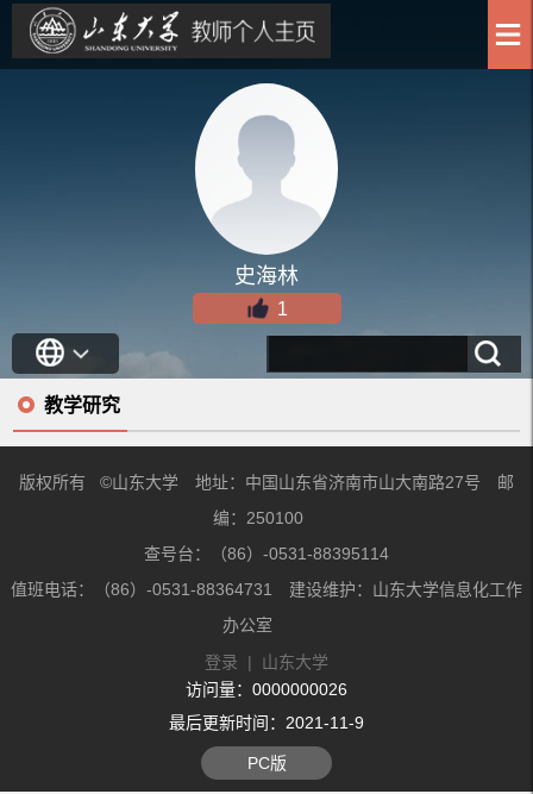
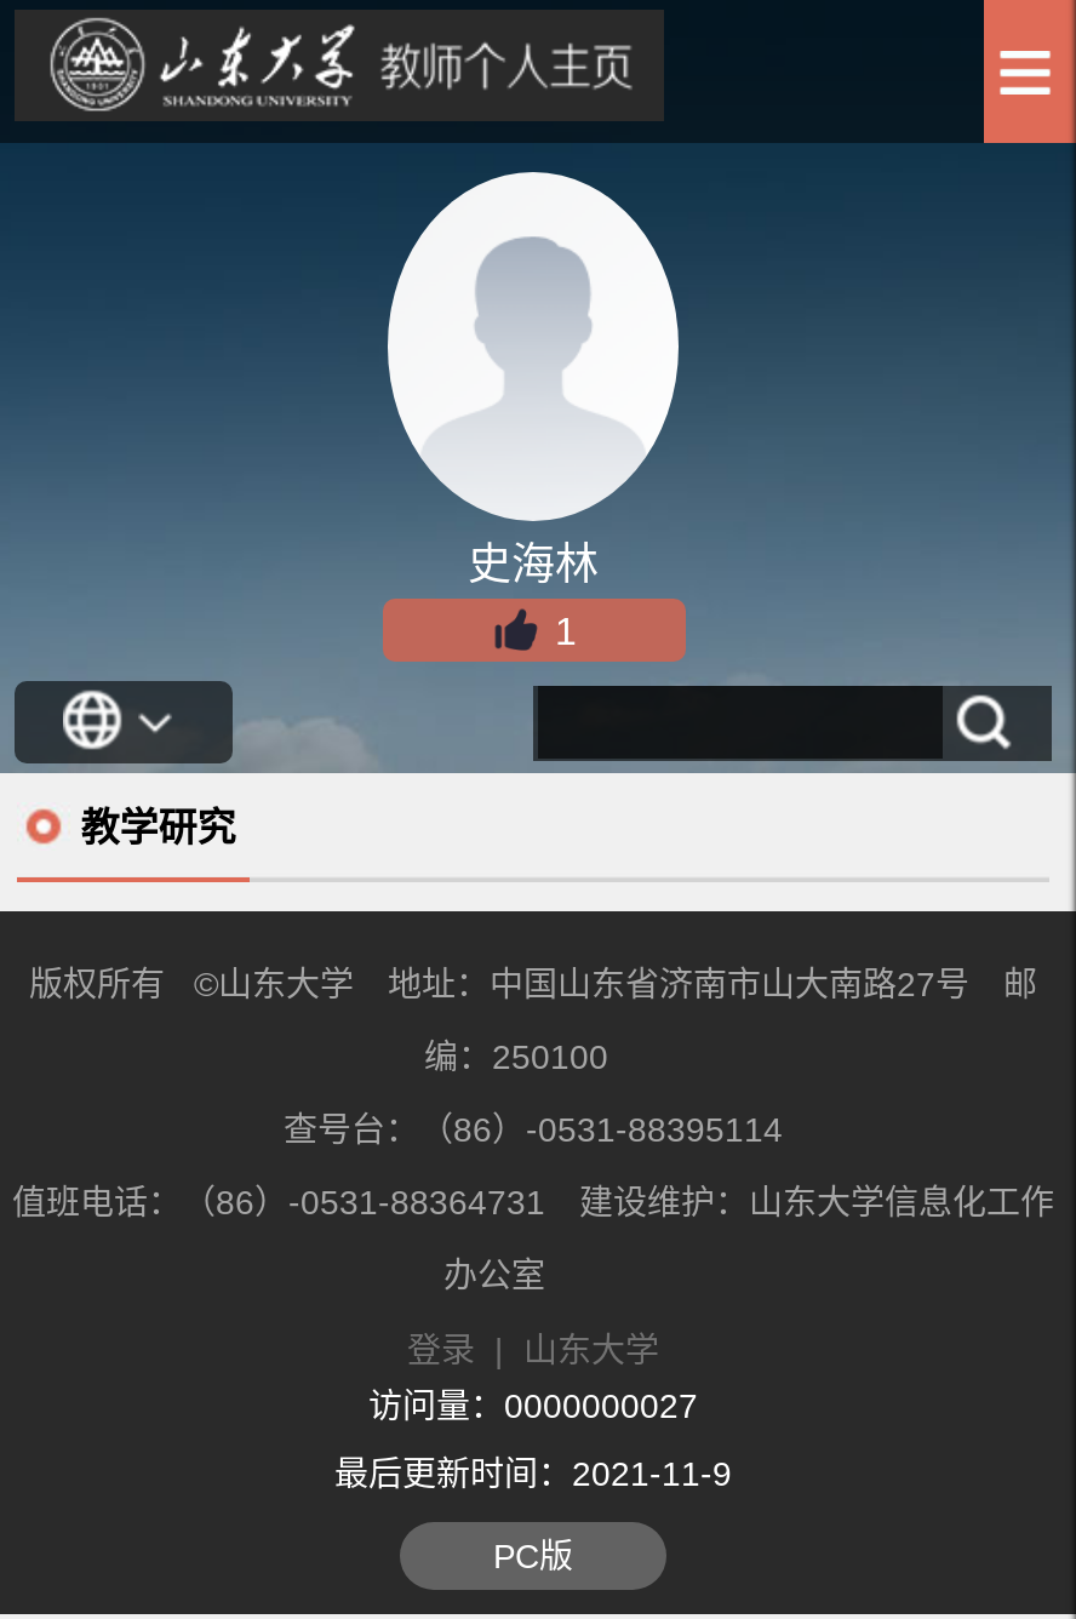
[186,679,347,698] 访问量：0000000026 -> [368,1386,698,1424] 访问量：0000000027

